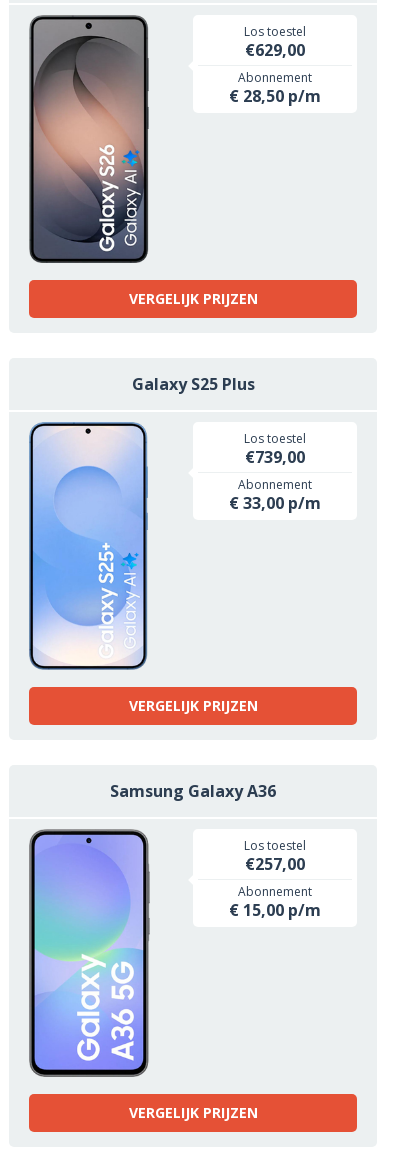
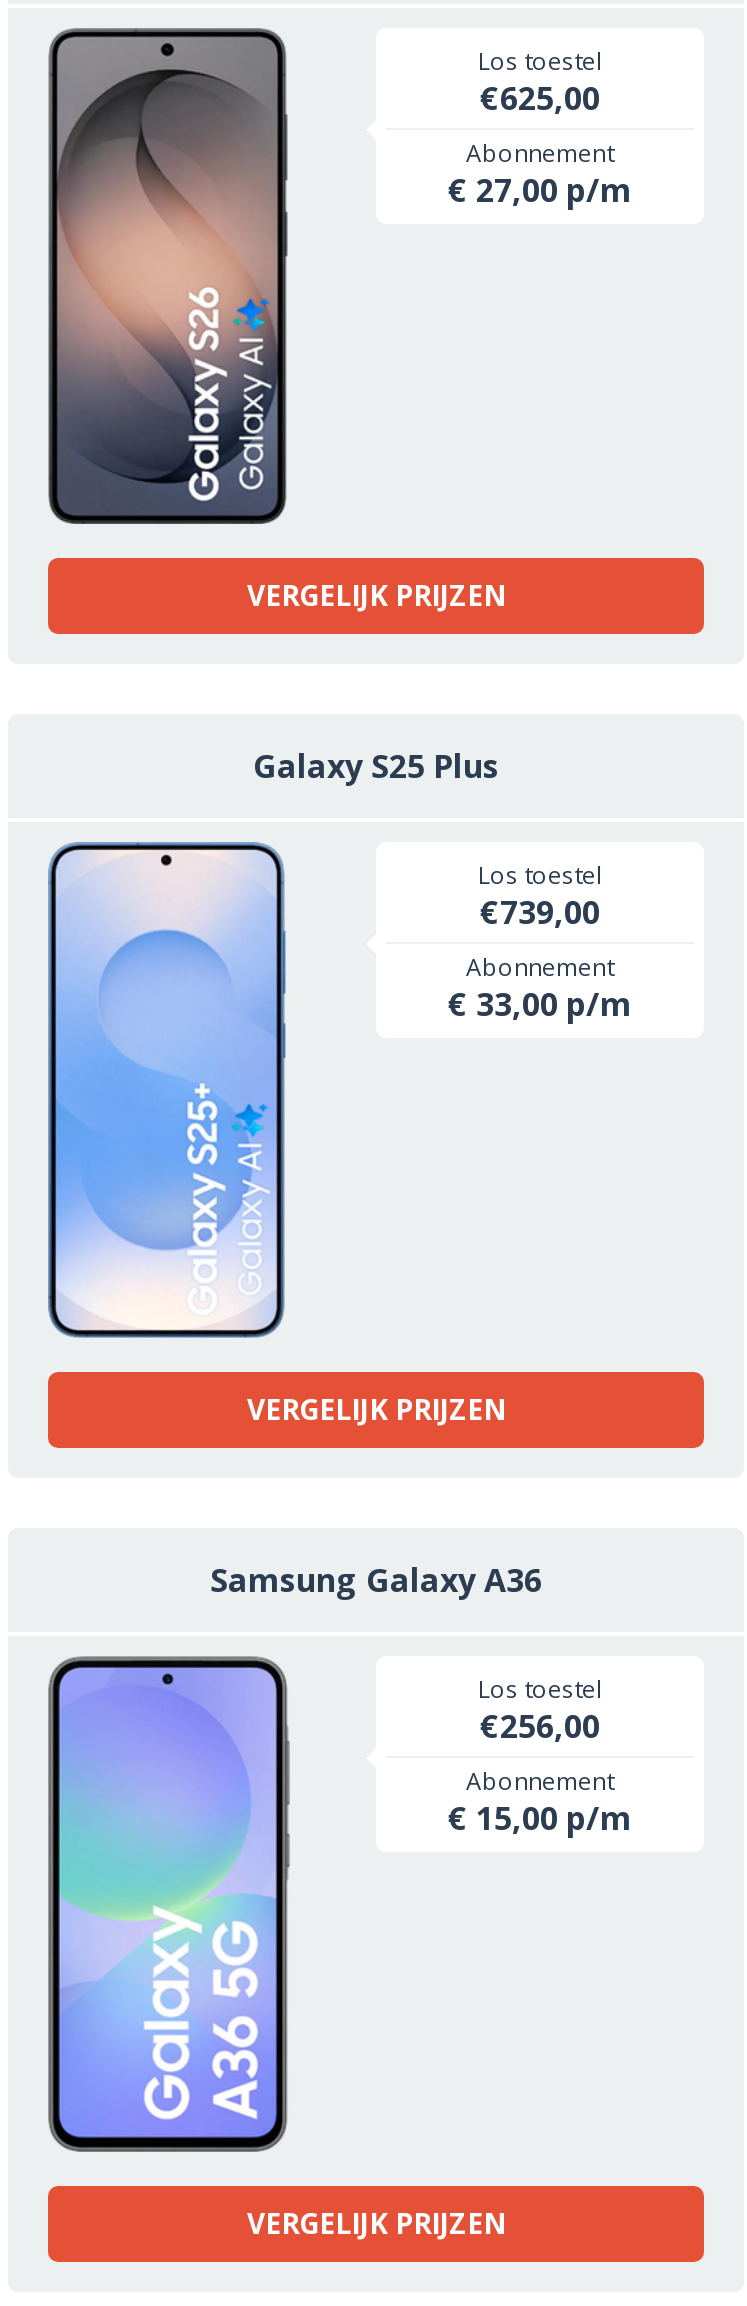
[245,39,305,61] €629,00 -> [480,76,600,120] €625,00
[229,85,321,107] € 28,50 p/m -> [448,168,632,212] € 27,00 p/m
[245,853,305,875] €257,00 -> [480,1704,600,1748] €256,00

